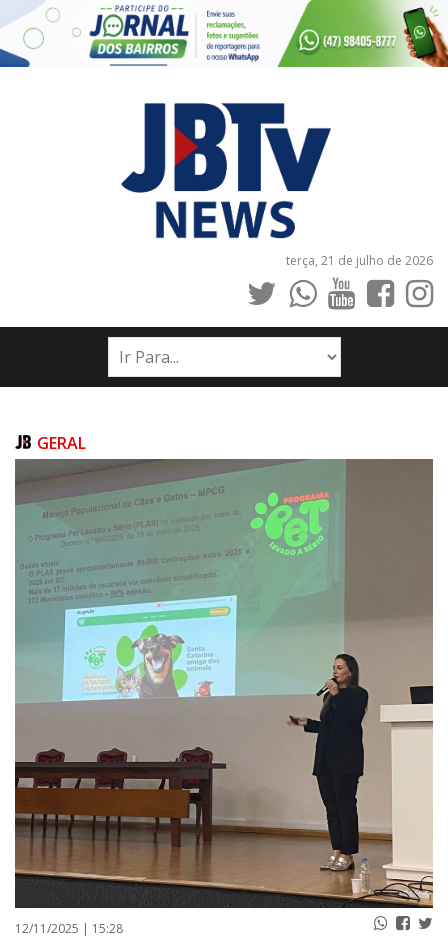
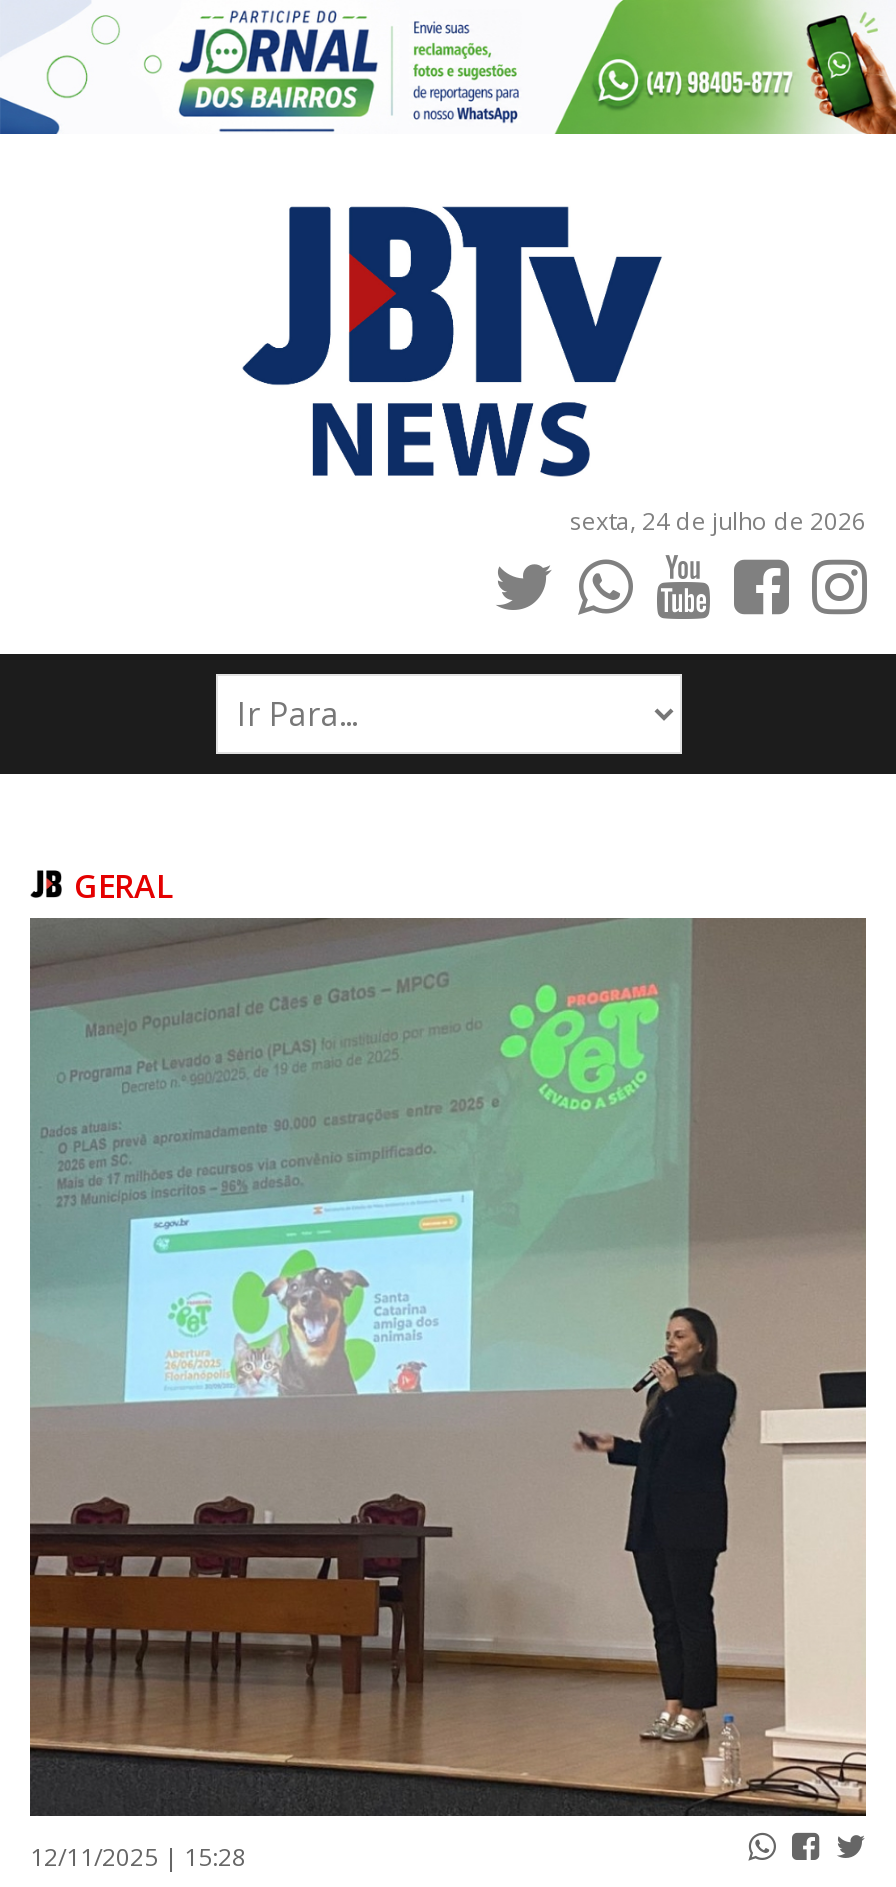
[286,252,433,269] terça, 21 de julho de 2026 -> [570,504,866,538] sexta, 24 de julho de 2026

